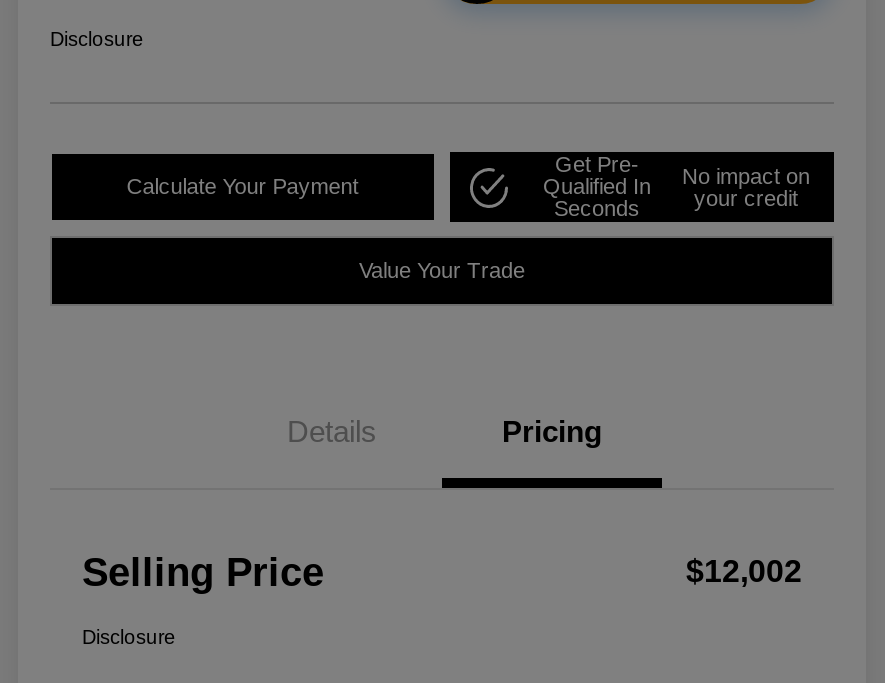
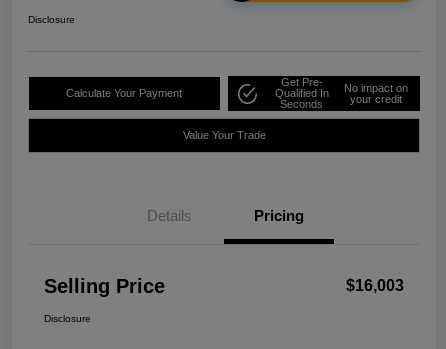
[686,555,802,589] $12,002 -> [346,277,404,294] $16,003

